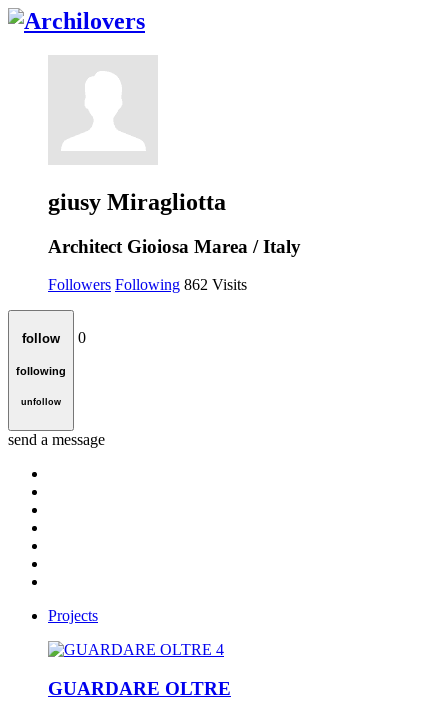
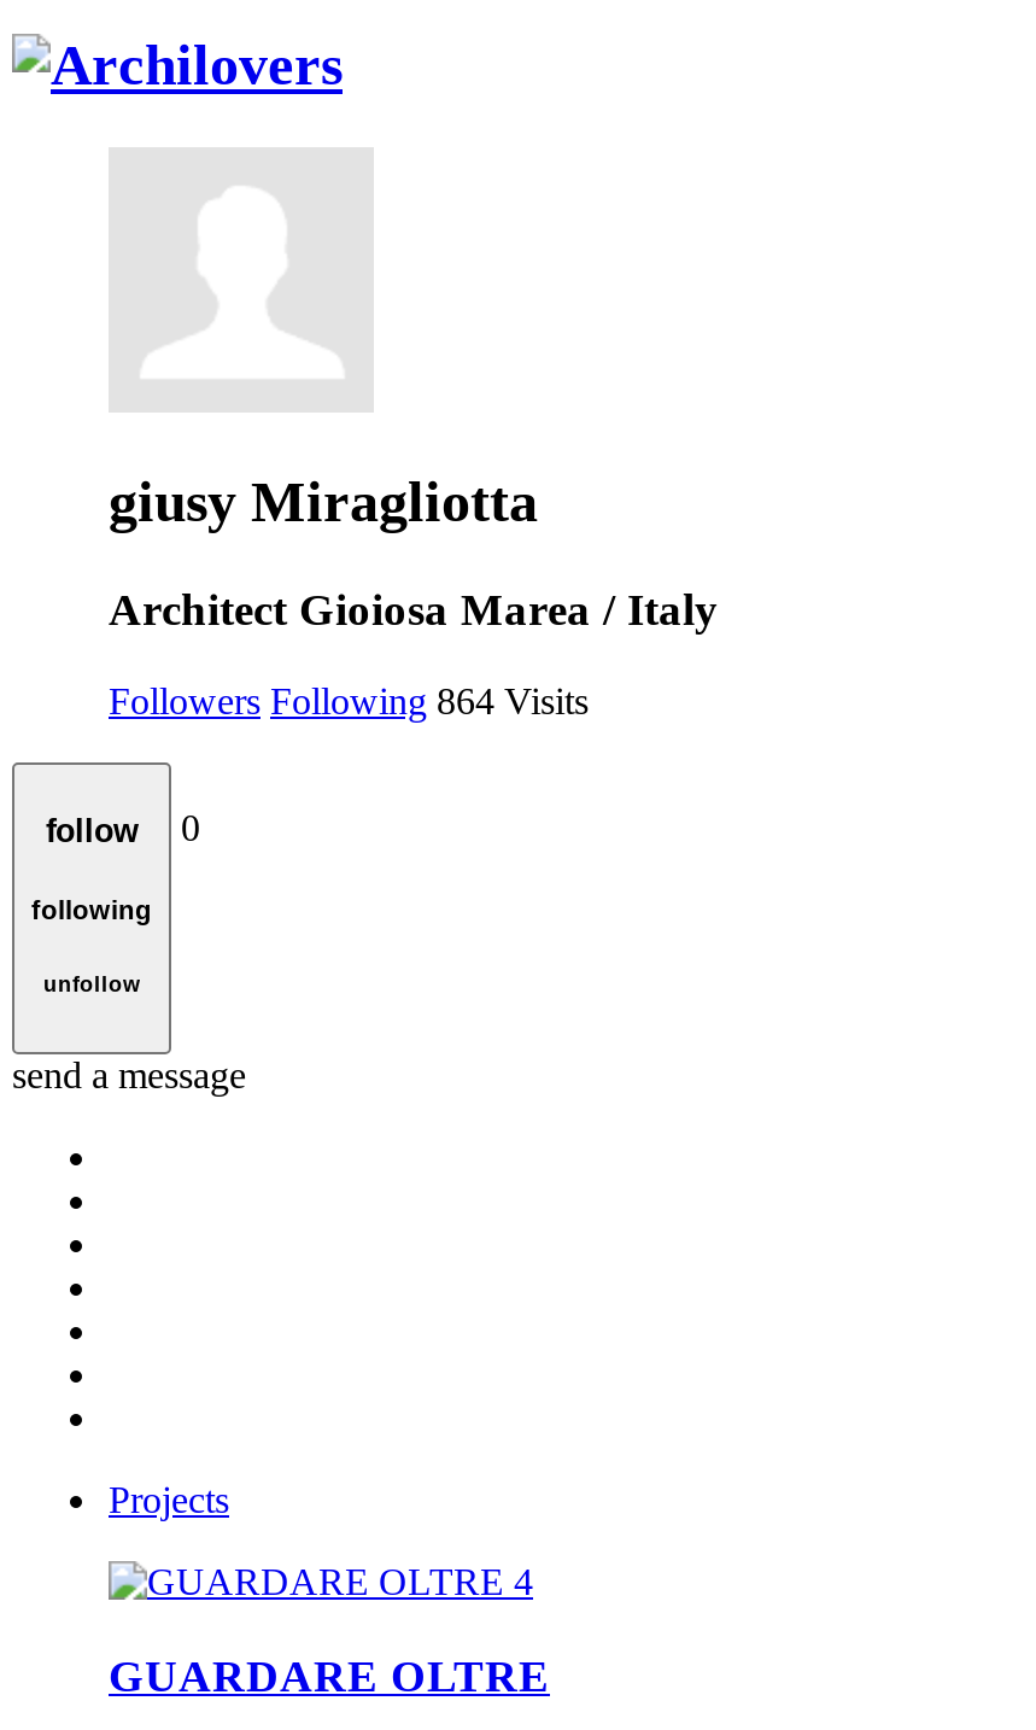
[48,276,247,293] Followers Following 862 Visits -> [109,681,589,722] Followers Following 864 Visits

